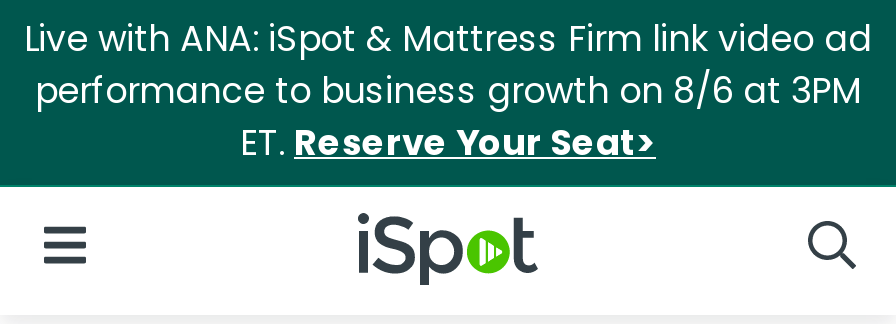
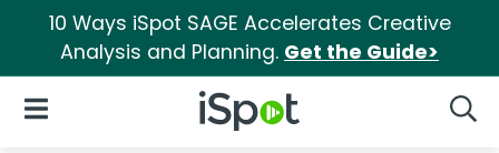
[24,15,872,167] Live with ANA: iSpot & Mattress Firm link video ad | performance to business growth on 8/6 at 3PM | ET. Reserve Your Seat> -> [48,10,451,65] 10 Ways iSpot SAGE Accelerates Creative | Analysis and Planning. Get the Guide>

